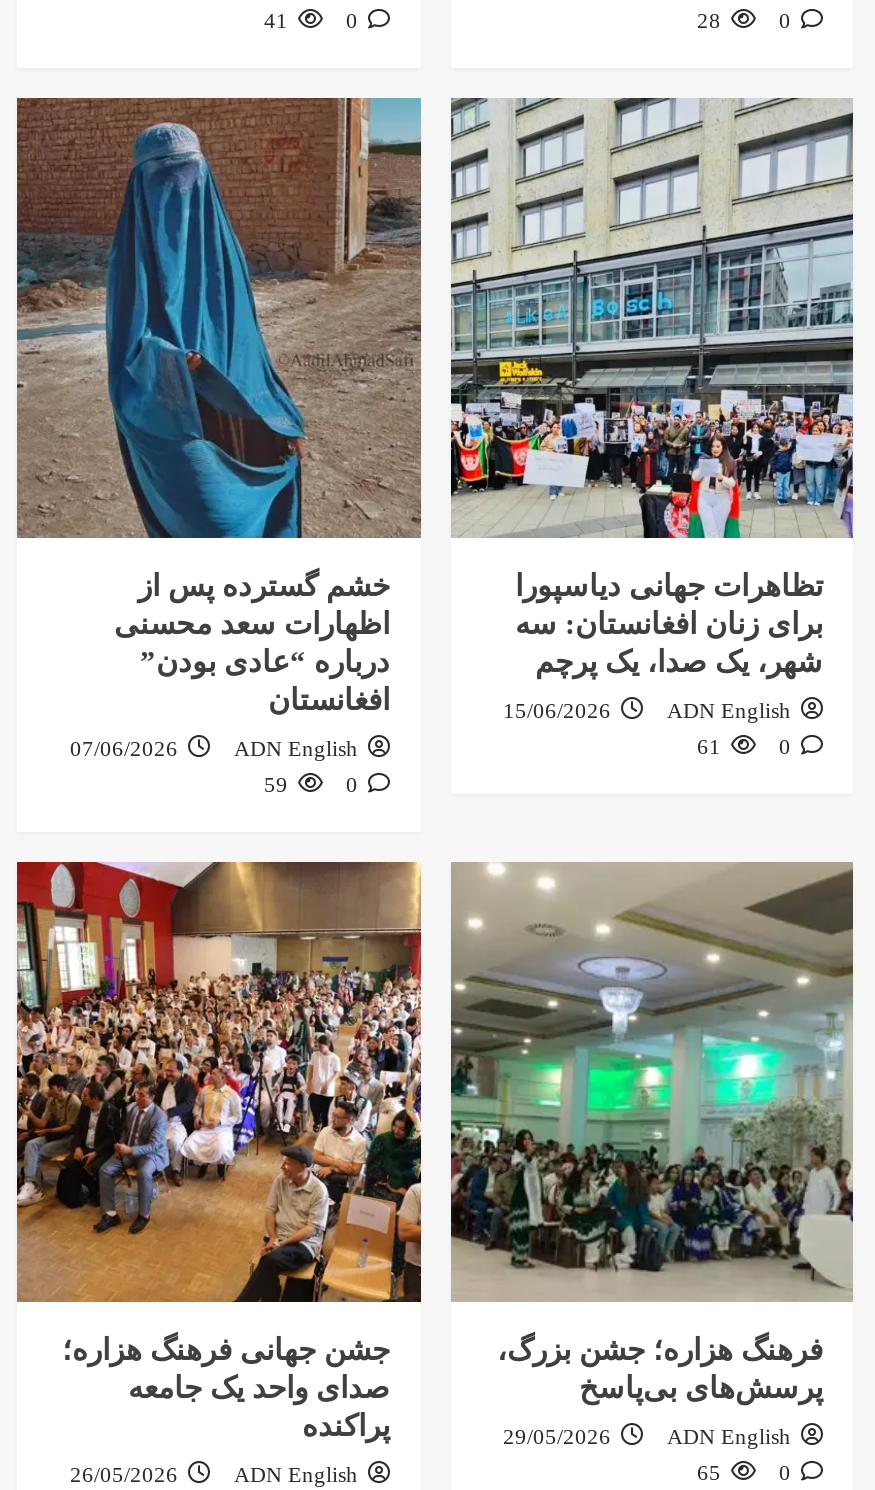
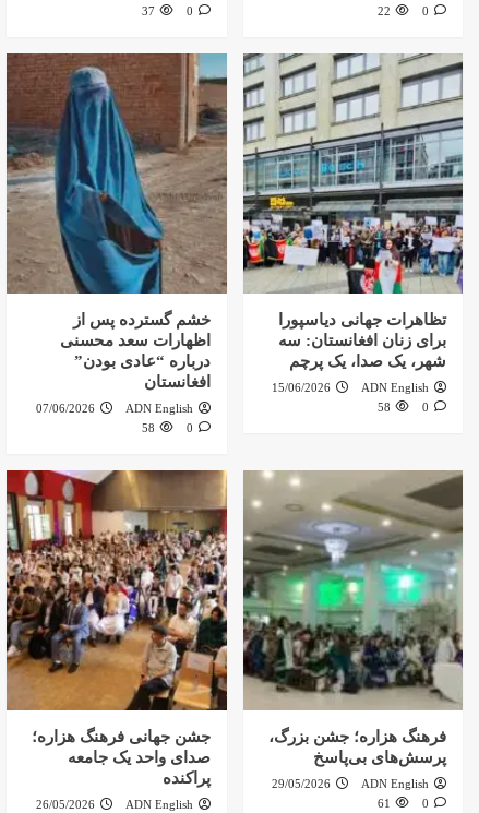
[264,7,288,31] 41 -> [141,4,154,17] 37
[697,7,721,31] 28 -> [378,4,391,17] 22
[697,733,721,757] 61 -> [378,400,391,413] 58
[264,771,288,795] 59 -> [141,421,154,434] 58
[697,1459,721,1483] 65 -> [378,796,391,809] 61

